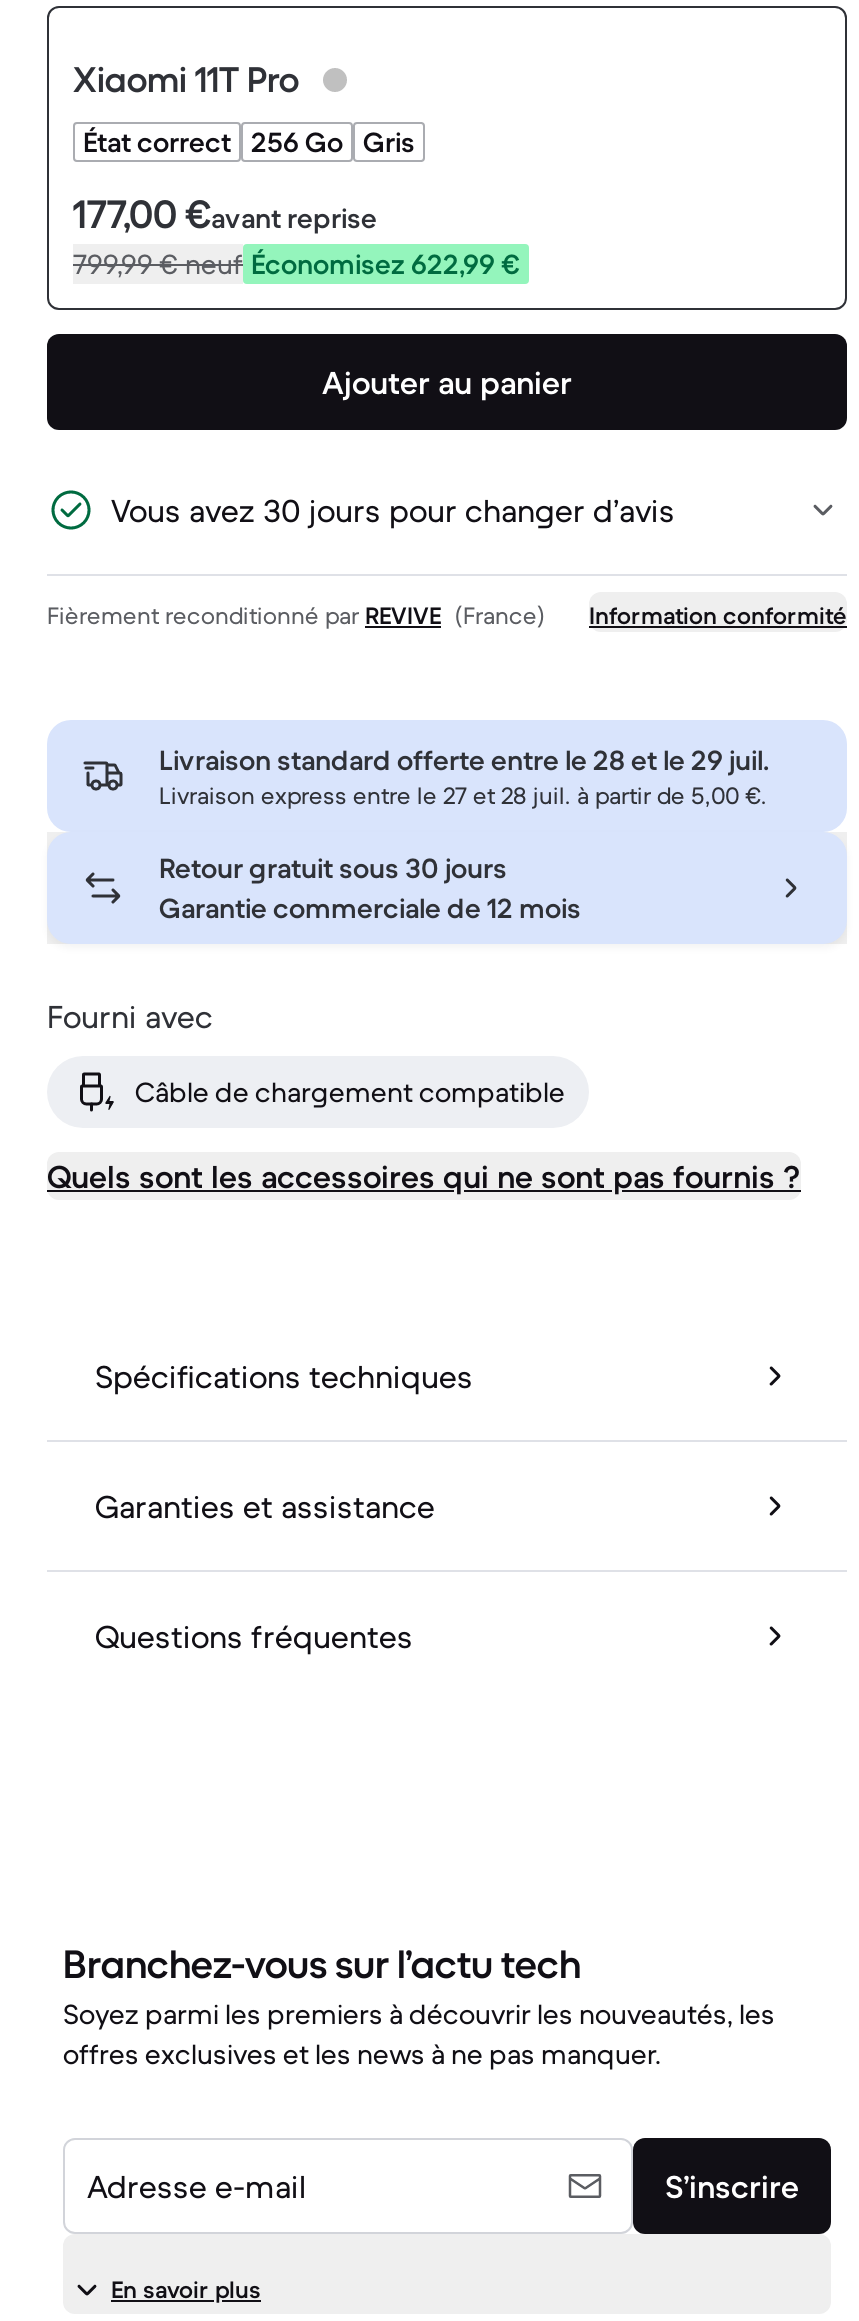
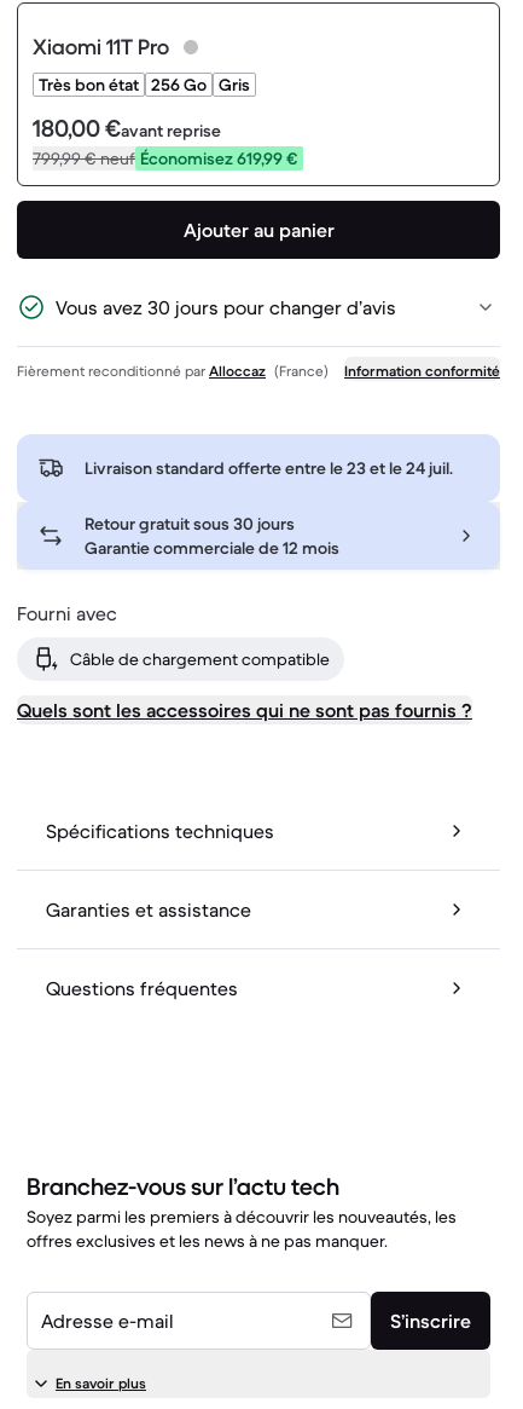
[83,124,415,160] État correct 256 Go Gris -> [39,74,250,96] Très bon état 256 Go Gris
[73,190,521,282] 177,00 €avant reprise | 799,99 €neuf Économisez 622,99 € -> [33,114,298,170] 180,00 €avant reprise | 799,99 €neuf Économisez 619,99 €
[47,600,545,630] Fièrement reconditionné par REVIVE (France) -> [17,362,329,380] Fièrement reconditionné par Alloccaz (France)
[159,742,769,810] Livraison standard offerte entre le 28 et le 29 juil. | Livraison express entre le 27 et 28 juil. à partir de 5,00 €. -> [85,457,453,479] Livraison standard offerte entre le23 et le 24 juil.

